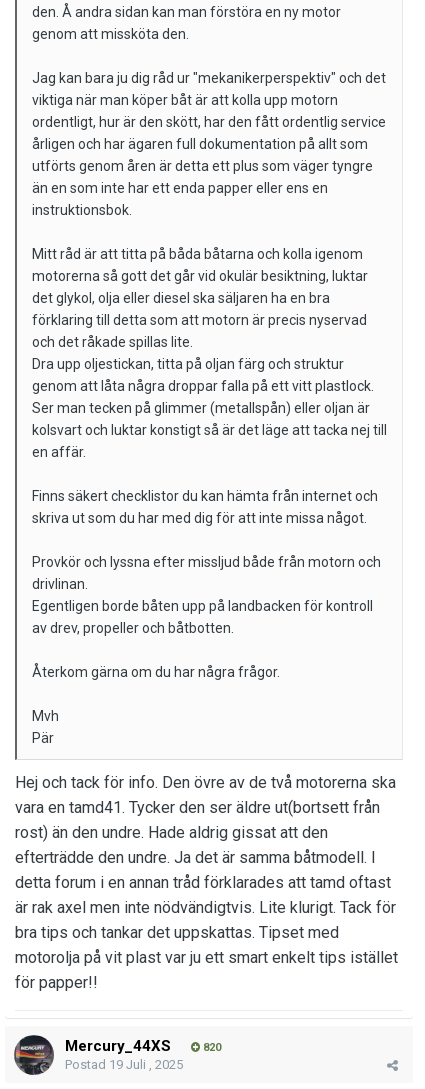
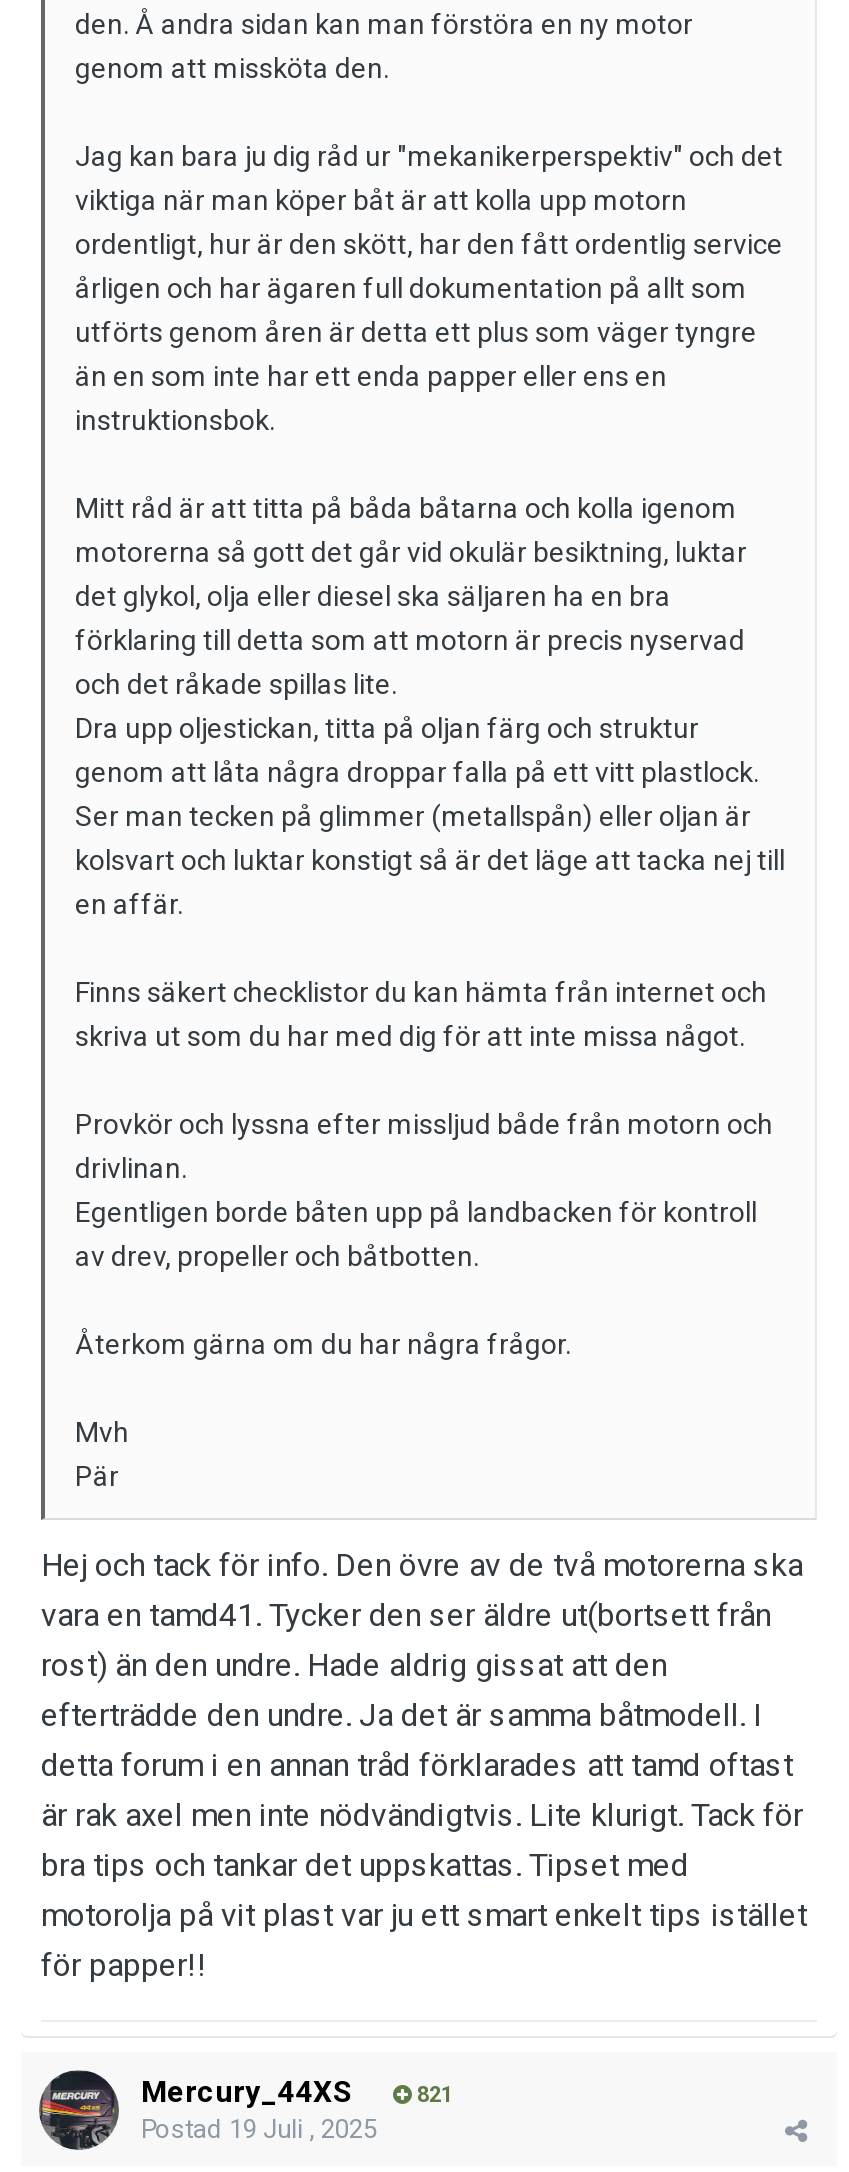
[200,1041,221,1054] 820 -> [411,2082,453,2108] 821

